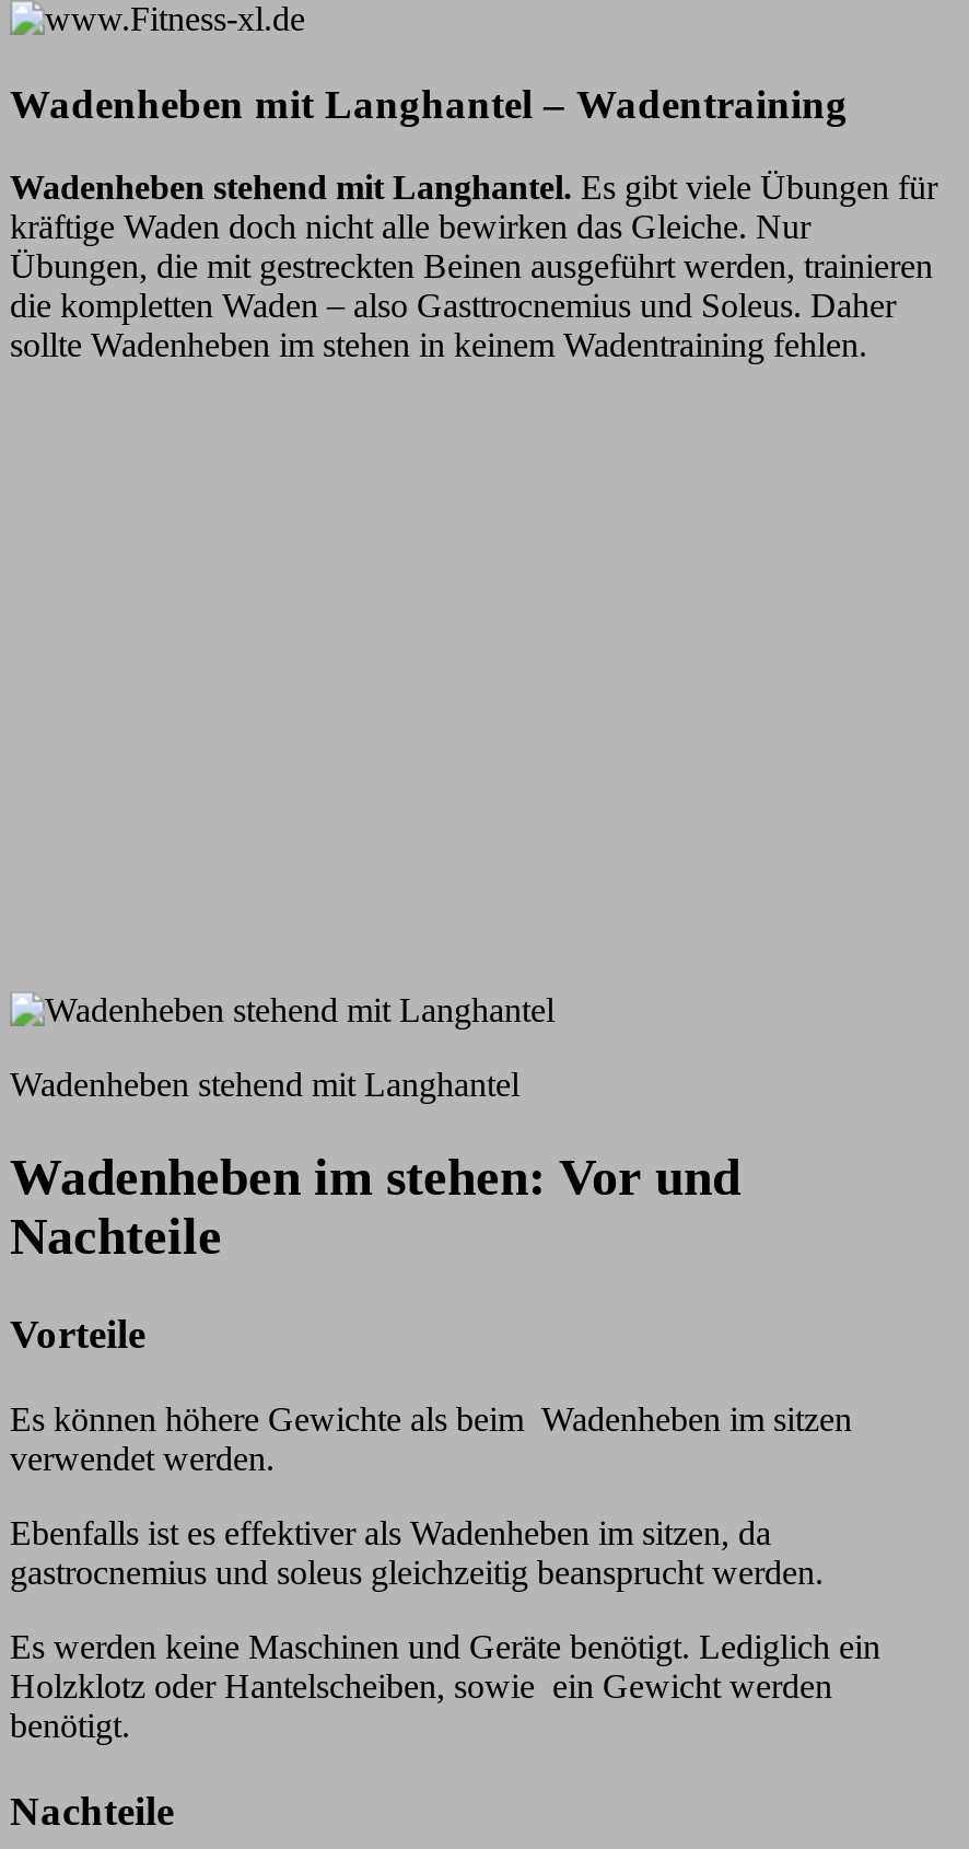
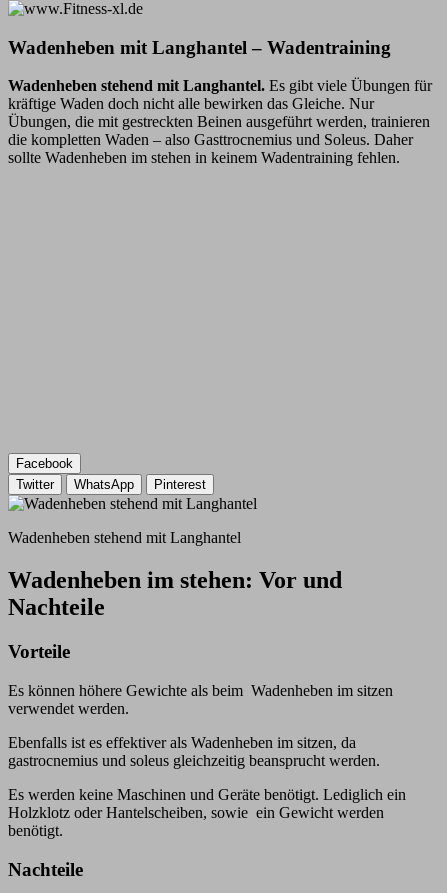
none -> [16,456,206,492] Facebook | Twitter | WhatsApp | Pinterest

